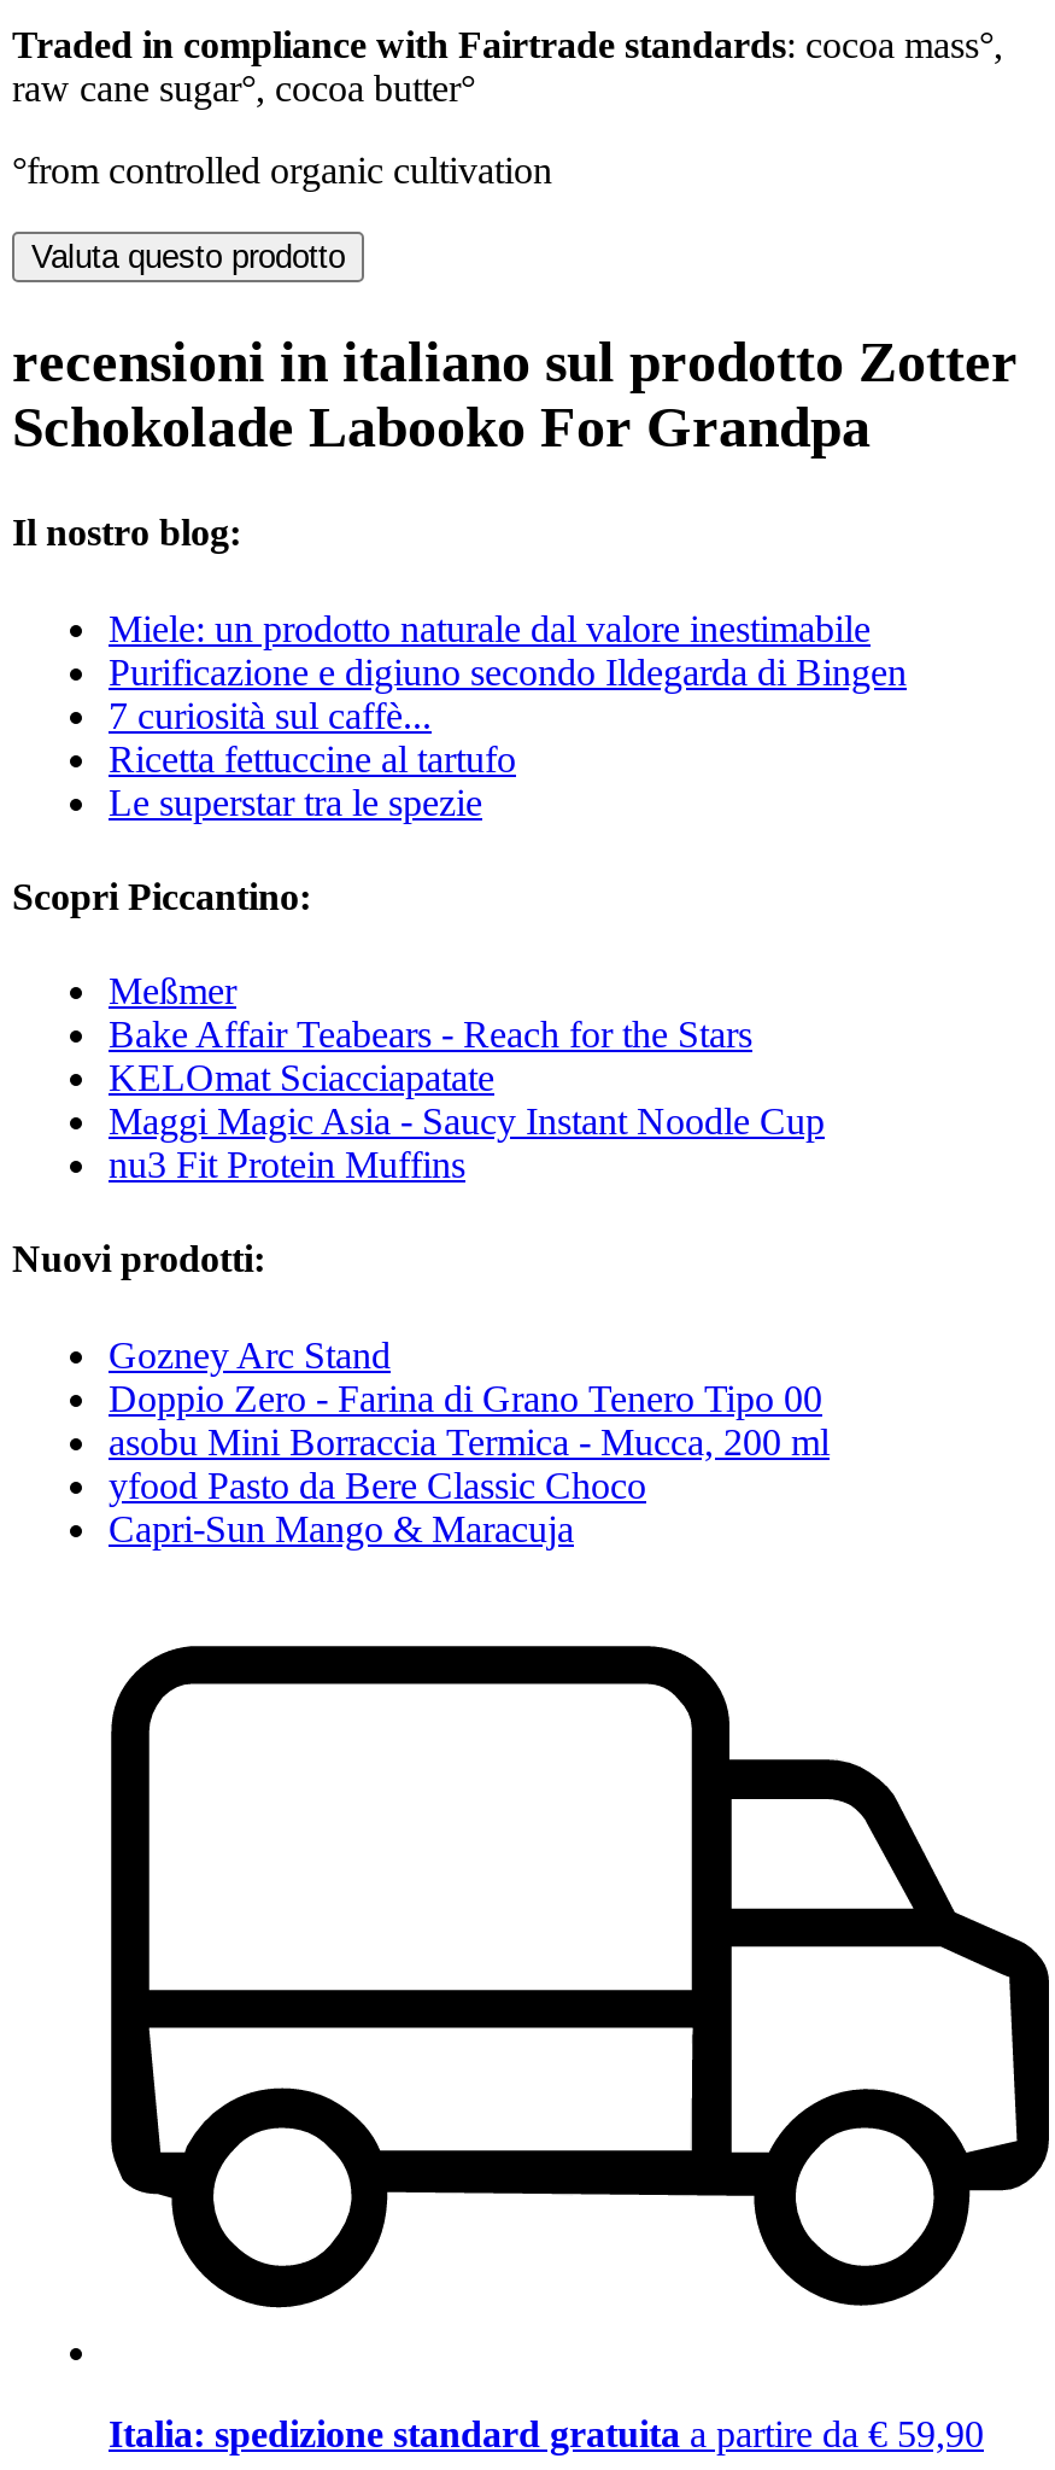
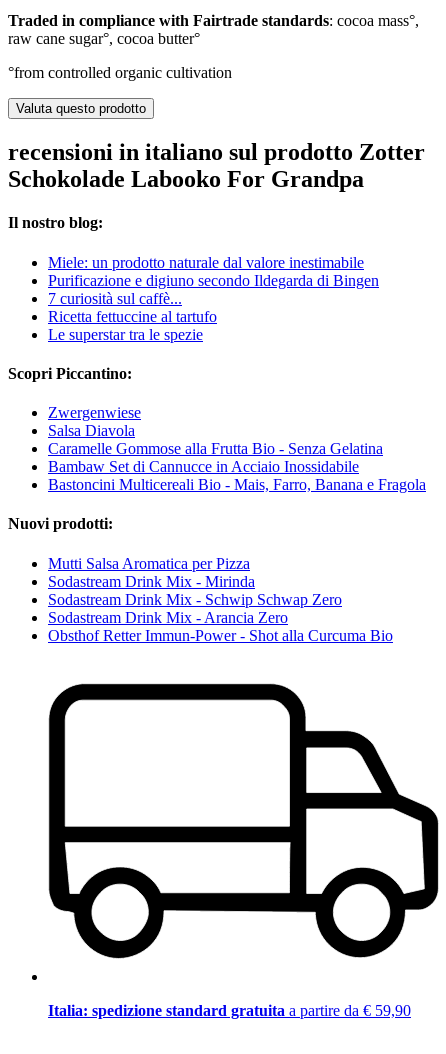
[109,971,825,1185] Meßmer | Bake Affair Teabears - Reach for the Stars | KELOmat Sciacciapatate | Maggi Magic Asia - Saucy Instant Noodle Cup | nu3 Fit Protein Muffins -> [48,404,426,493] Zwergenwiese | Salsa Diavola | Caramelle Gommose alla Frutta Bio - Senza Gelatina | Bambaw Set di Cannucce in Acciaio Inossidabile | Bastoncini Multicereali Bio - Mais, Farro, Banana e Fragola
[109,1334,830,1549] Gozney Arc Stand | Doppio Zero - Farina di Grano Tenero Tipo 00 | asobu Mini Borraccia Termica - Mucca, 200 ml | yfood Pasto da Bere Classic Choco | Capri-Sun Mango & Maracuja -> [48,555,393,644] Mutti Salsa Aromatica per Pizza | Sodastream Drink Mix - Mirinda | Sodastream Drink Mix - Schwip Schwap Zero | Sodastream Drink Mix - Arancia Zero | Obsthof Retter Immun-Power - Shot alla Curcuma Bio

